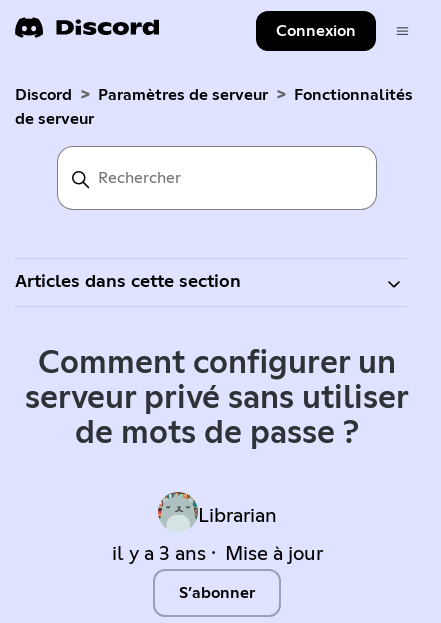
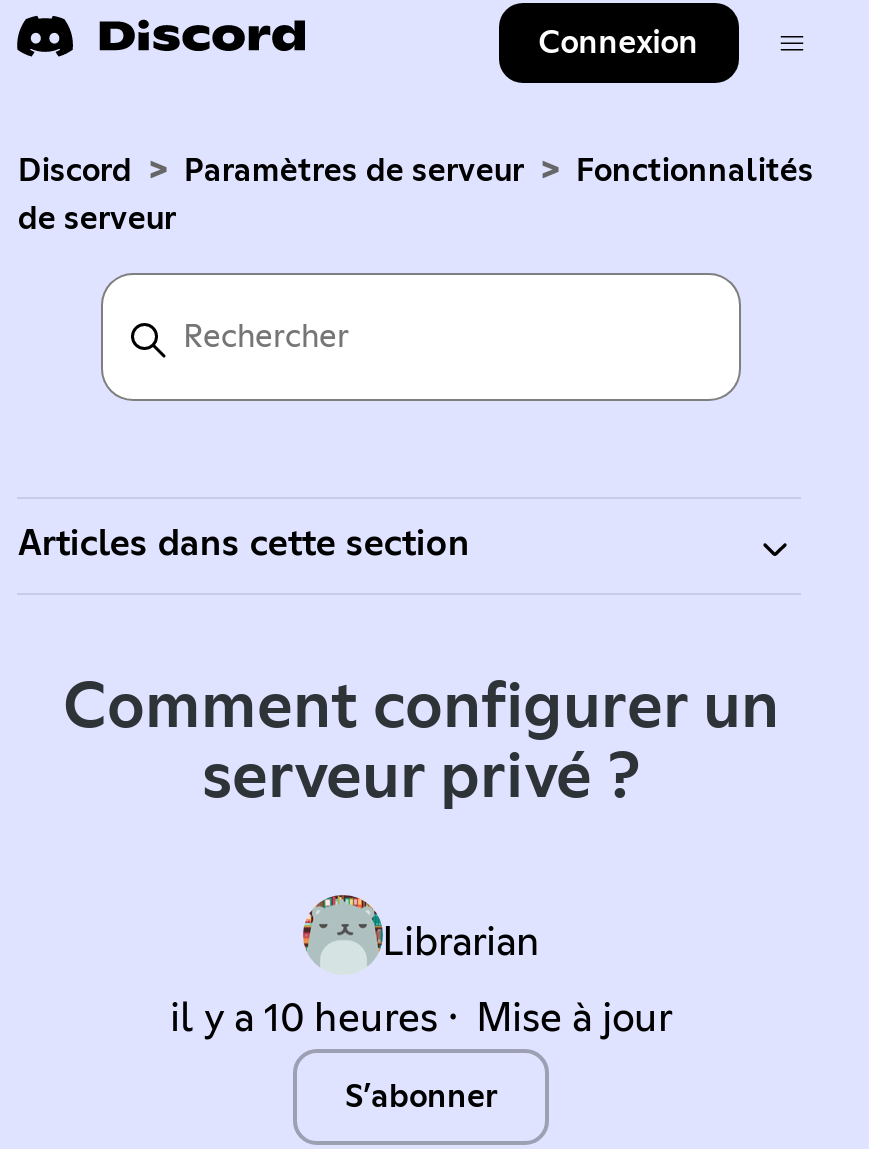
[25,383,409,450] serveur privé sans utiliser | de mots de passe ? -> [202,747,640,811] serveur privé ?
[111,544,322,564] il y a 3 ans Mise à jour -> [170,999,672,1039] il y a 10 heures Mise à jour

